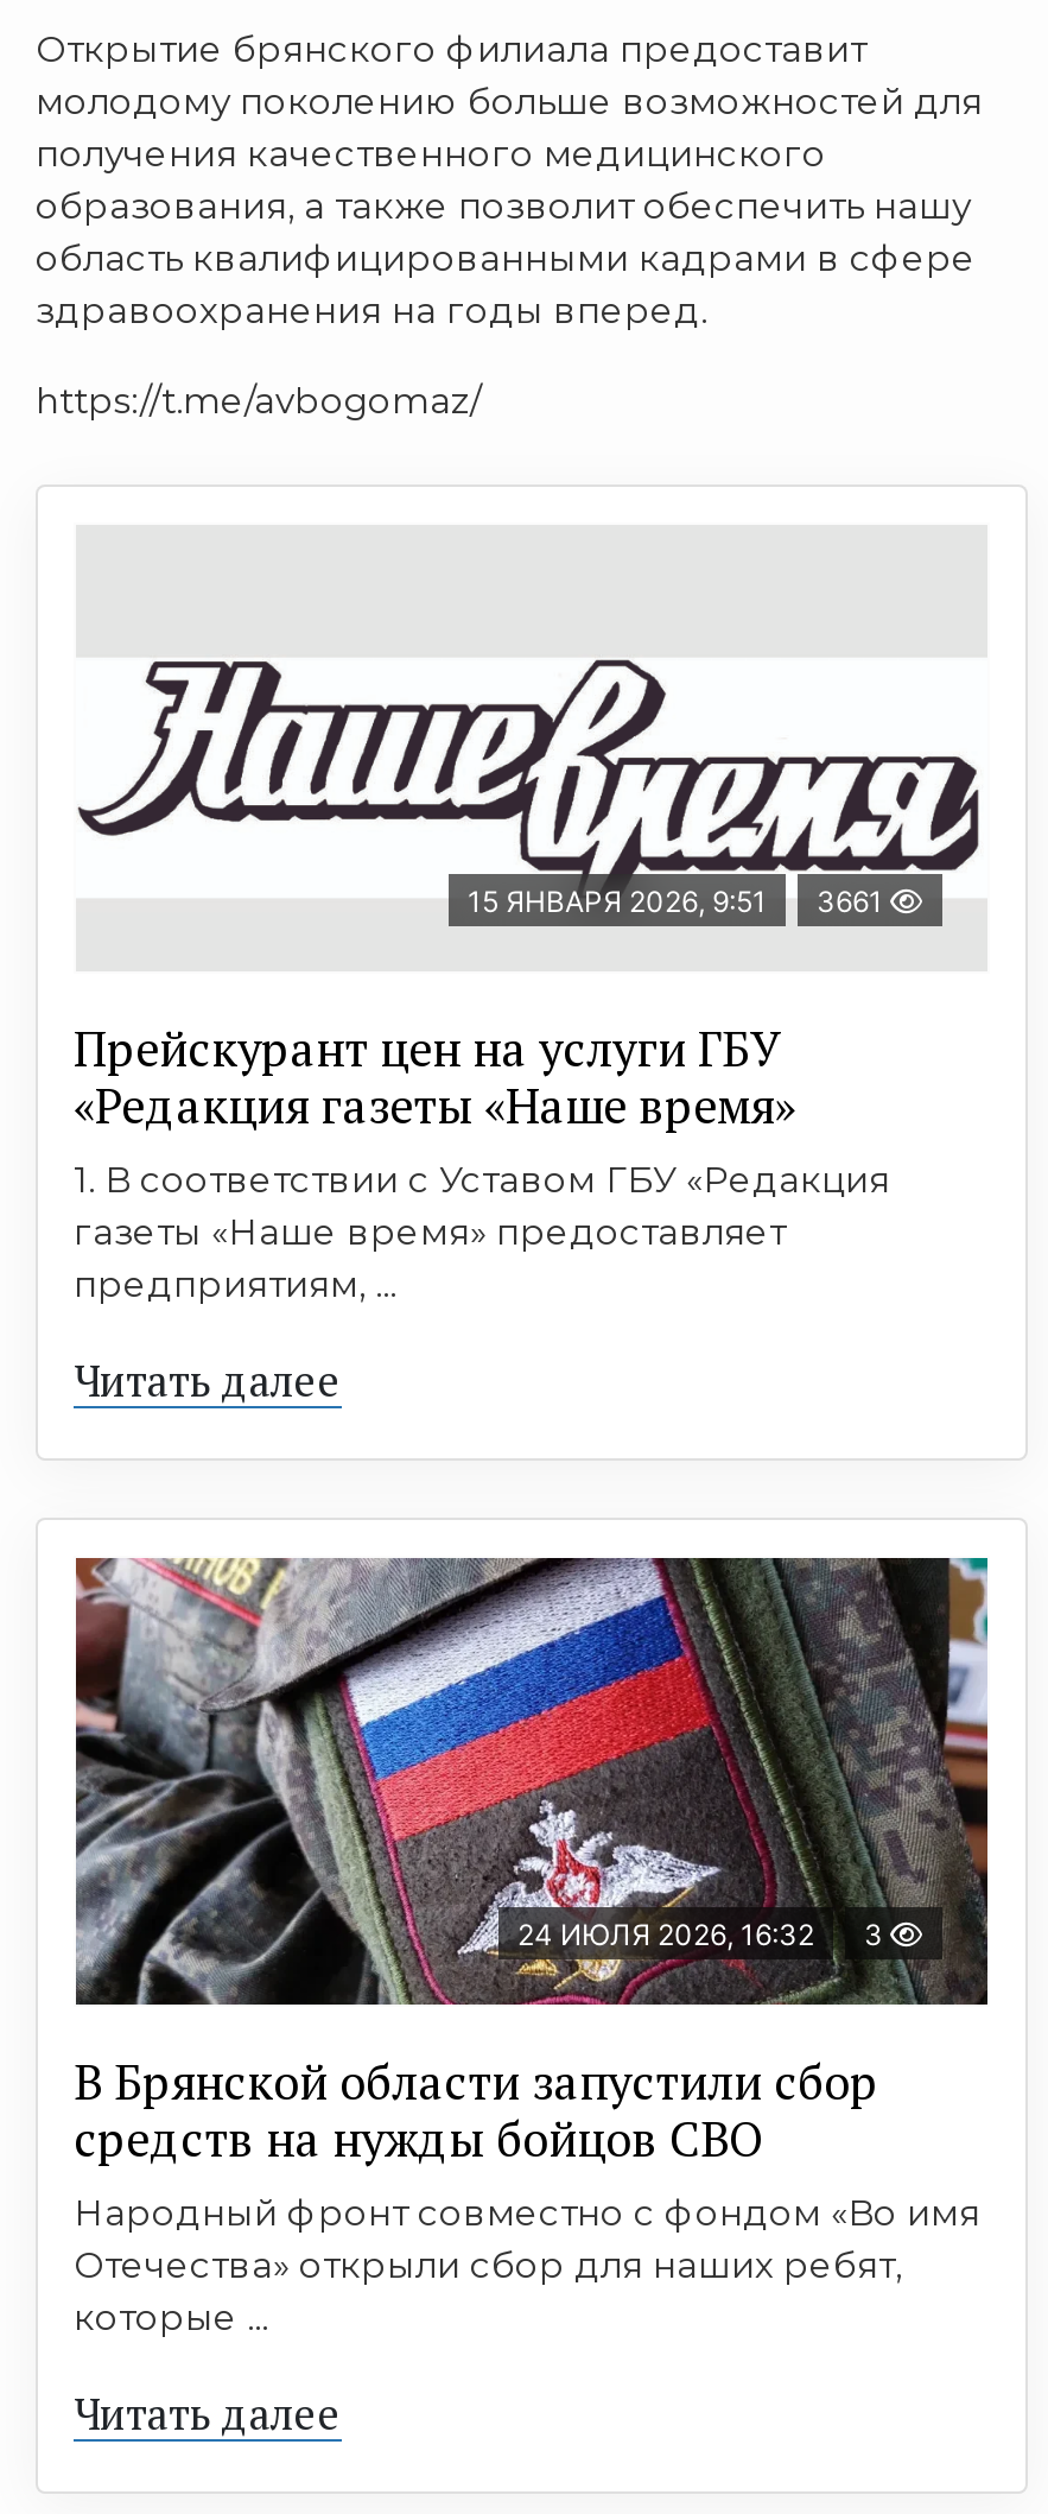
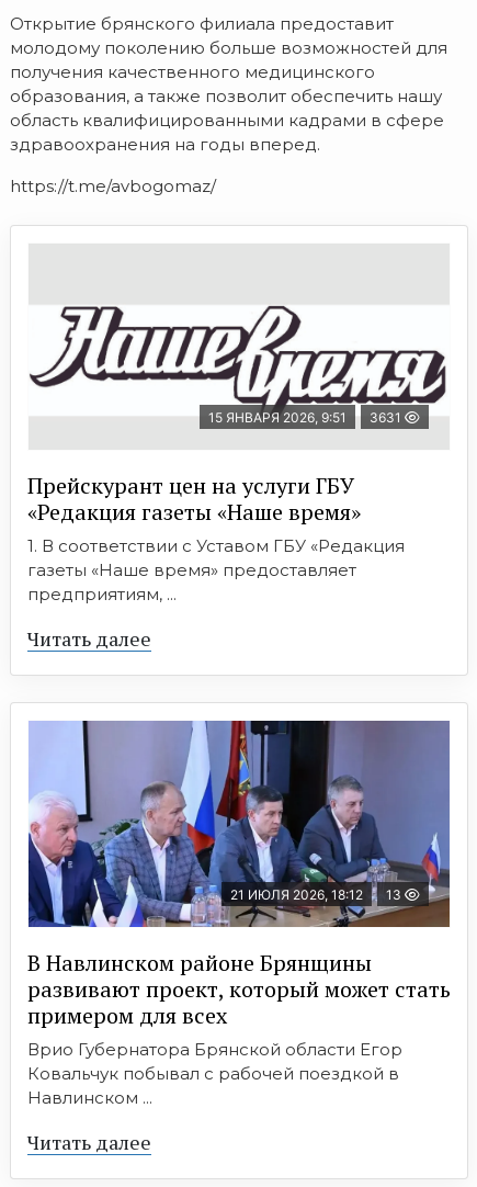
[468,883,890,919] 15 ЯНВАРЯ 2026, 9:51 3661 -> [208,409,405,426] 15 ЯНВАРЯ 2026, 9:51 3631
[74,1556,990,2005] [image] | 24 ИЮЛЯ 2026, 16:32 | 3 -> [27,720,451,928] [image] | 21 ИЮЛЯ 2026, 18:12 | 13
[74,2049,980,2339] В Брянской области запустили сбор | средств на нужды бойцов СВО | Народный фронт совместно с фондом «Во имя | Отечества» открыли сбор для наших ребят, | которые ... -> [27,948,451,1108] В Навлинском районе Брянщины | развивают проект, который может стать | примером для всех | Врио Губернатора Брянской области Егор | Ковальчук побывал с рабочей поездкой в | Навлинском ...

